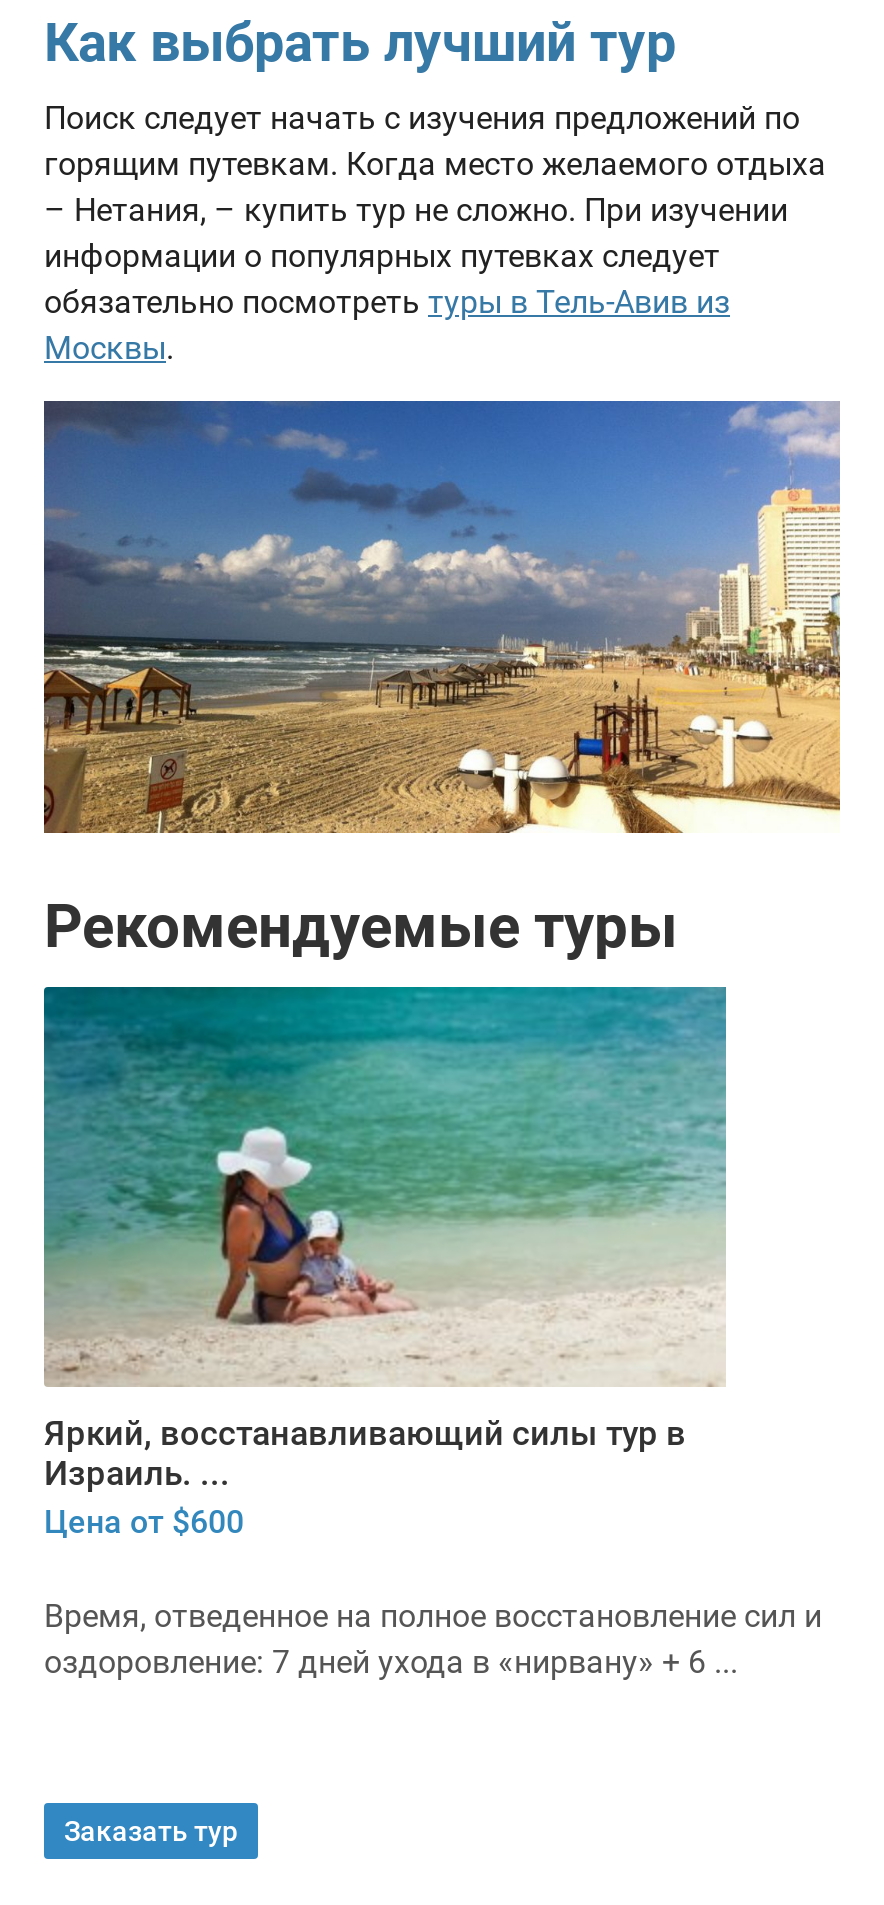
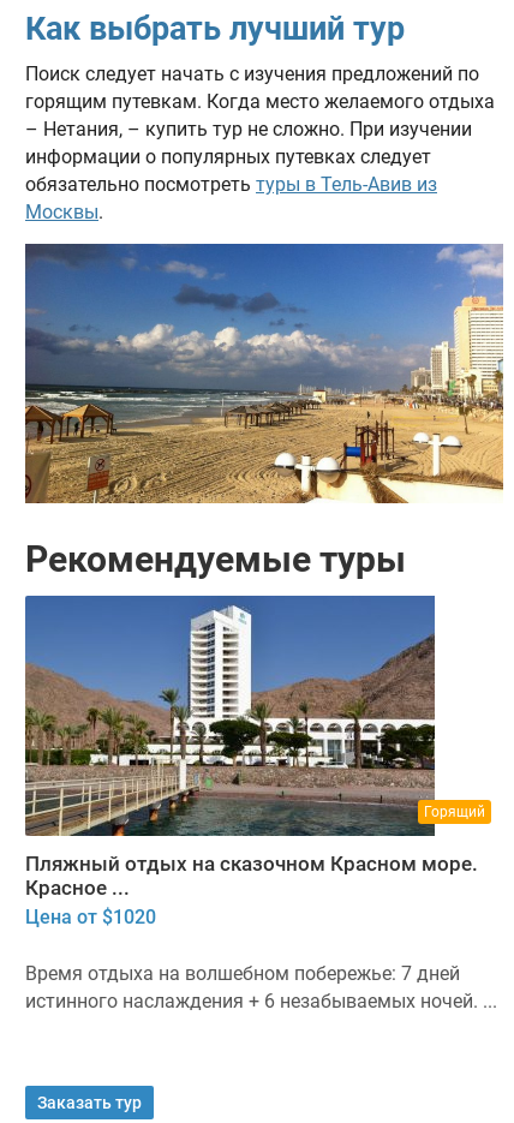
[42,987,822,1682] [image] | Яркий, восстанавливающий силы тур в | Израиль. ... | Цена от $600 | Время, отведенное на полное восстановление сил и | оздоровление: 7 дней ухода в «нирвану» + 6 ... -> [24,596,497,1013] [image] | Горящий | Пляжный отдых на сказочном Красном море. | Красное ... | Цена от $1020 | Время отдыха на волшебном побережье: 7 дней | истинного наслаждения + 6 незабываемых ночей. ...

